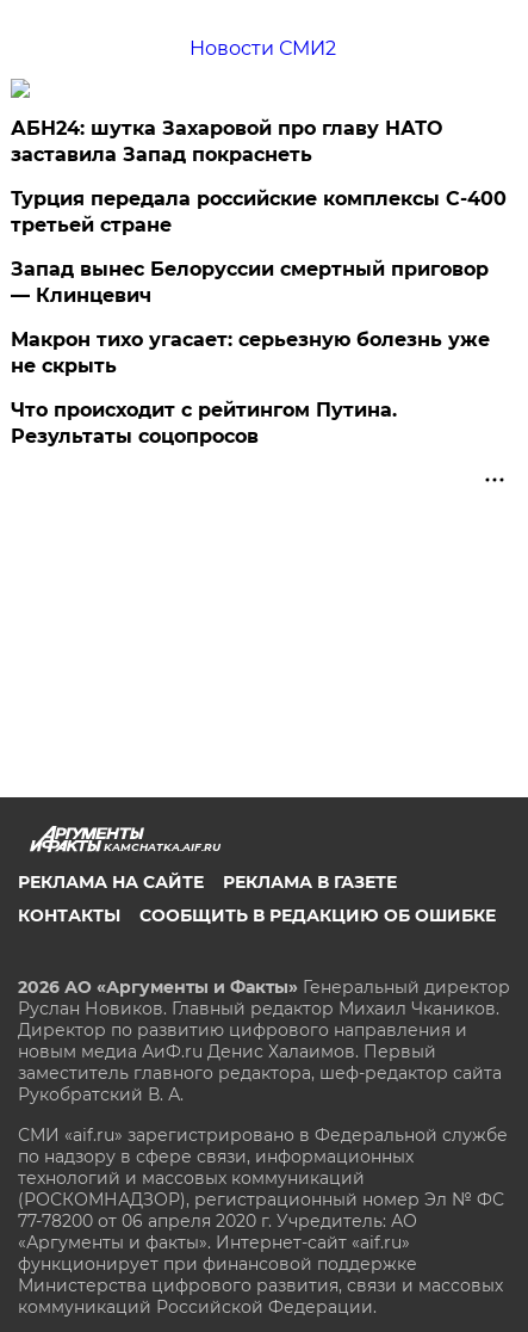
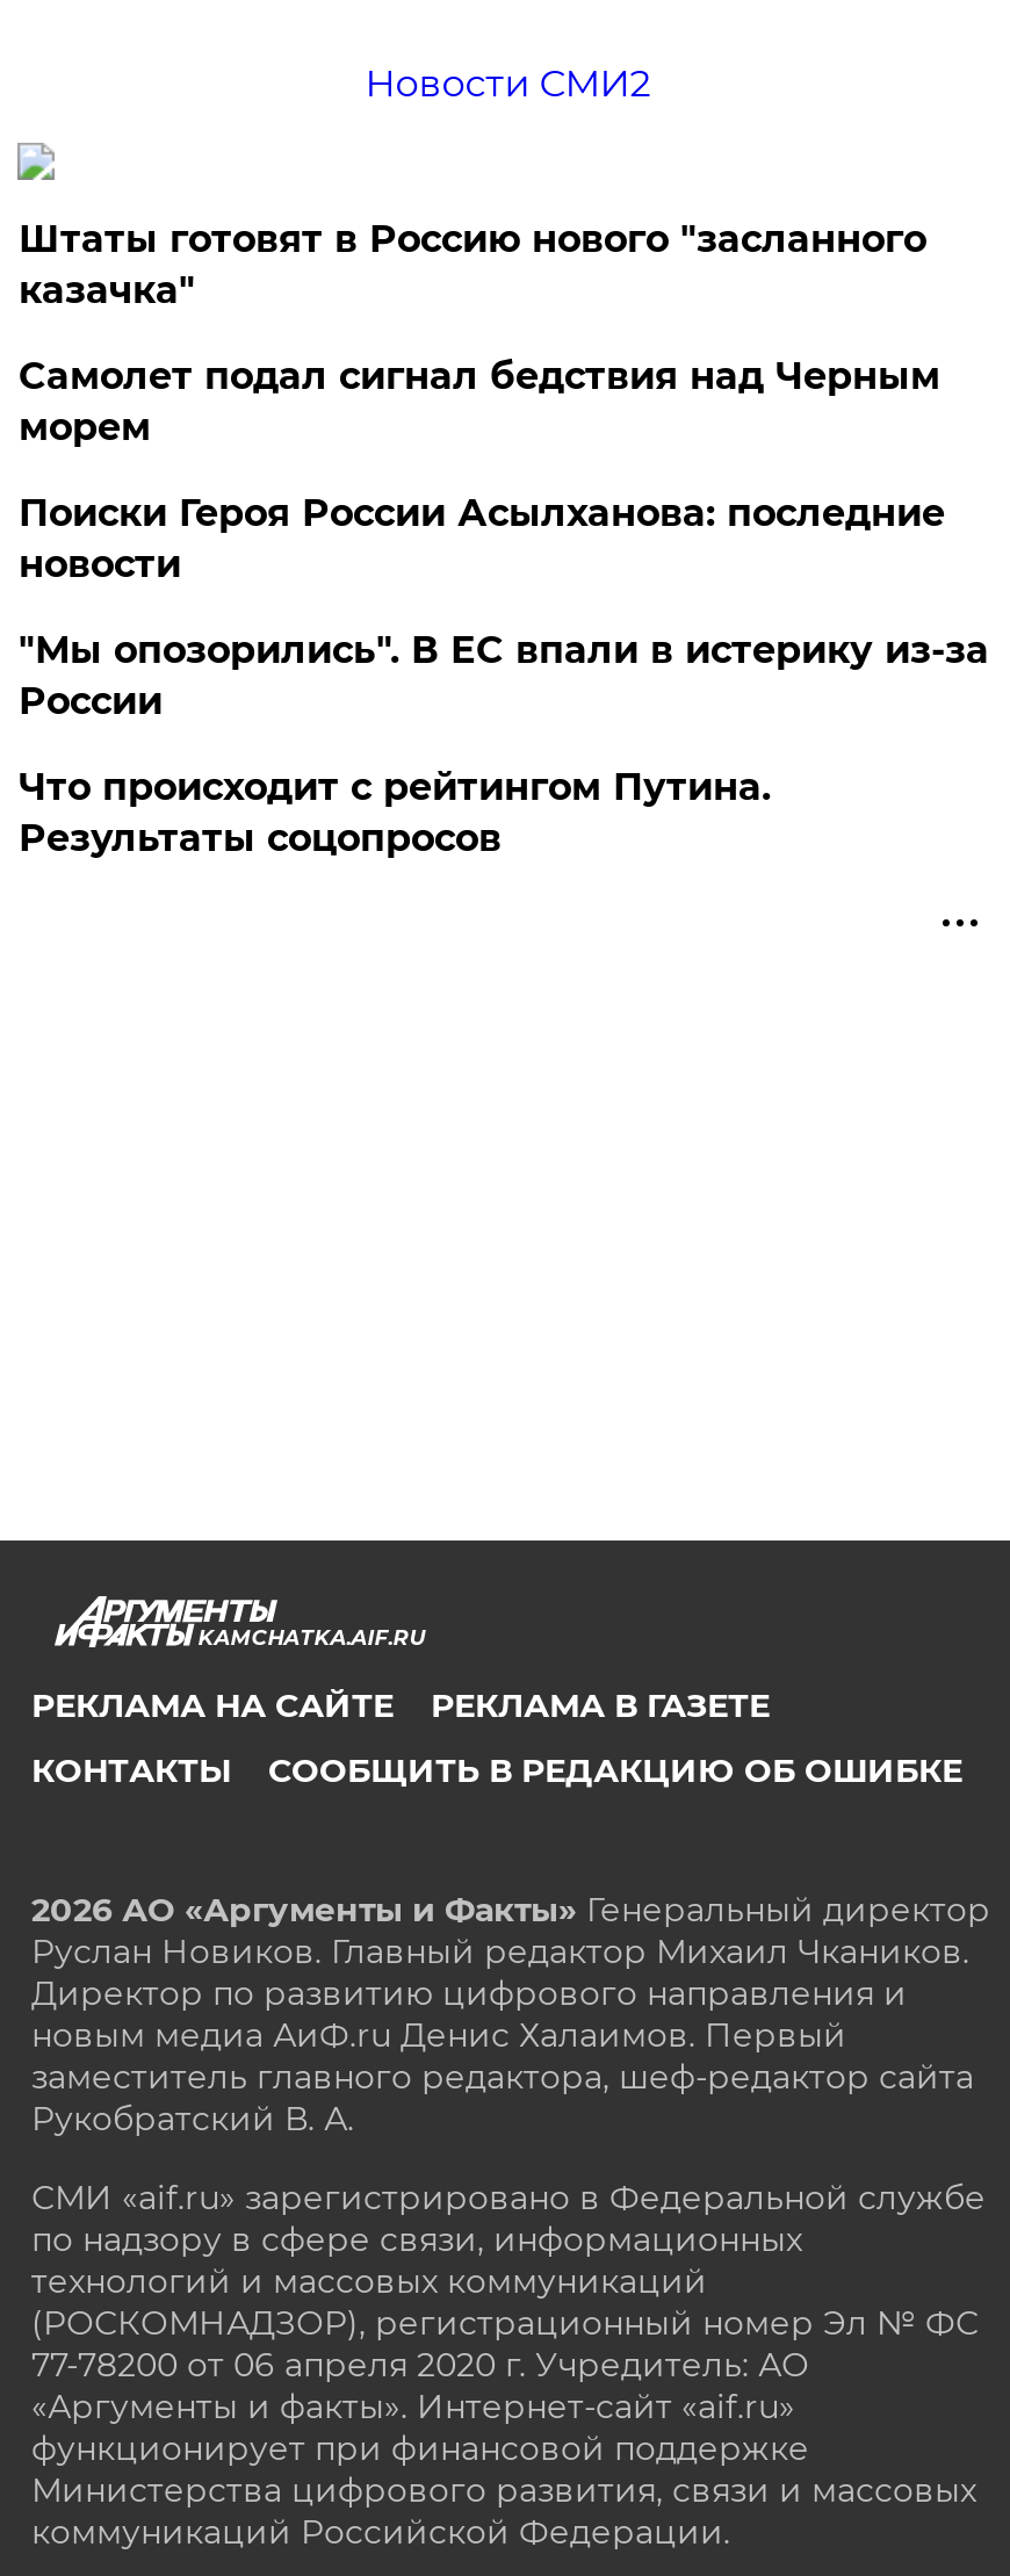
[11,117,443,166] АБН24: шутка Захаровой про главу НАТО | заставила Запад покраснеть -> [18,217,926,312] Штаты готовят в Россию нового "засланного | казачка"
[11,187,507,236] Турция передала российские комплексы С-400 | третьей стране -> [18,354,940,449] Самолет подал сигнал бедствия над Черным | морем
[11,258,489,307] Запад вынес Белоруссии смертный приговор | — Клинцевич -> [18,491,945,586] Поиски Героя России Асылханова: последние | новости
[11,328,490,377] Макрон тихо угасает: серьезную болезнь уже | не скрыть -> [18,628,989,723] "Мы опозорились". В ЕС впали в истерику из-за | России

